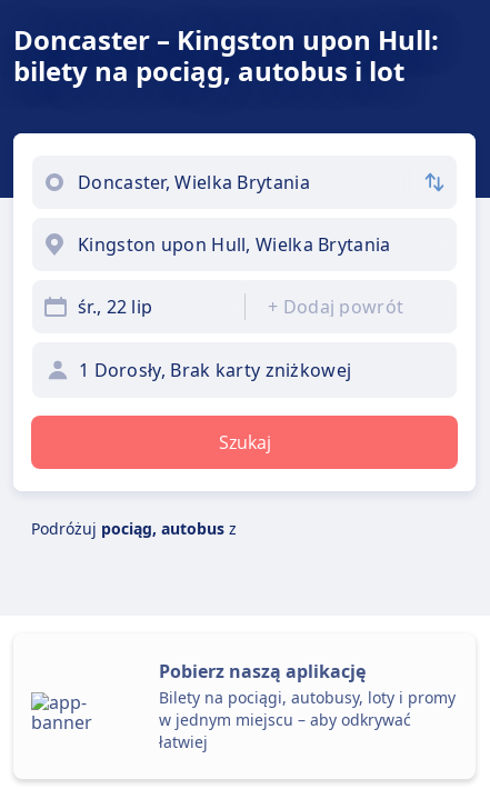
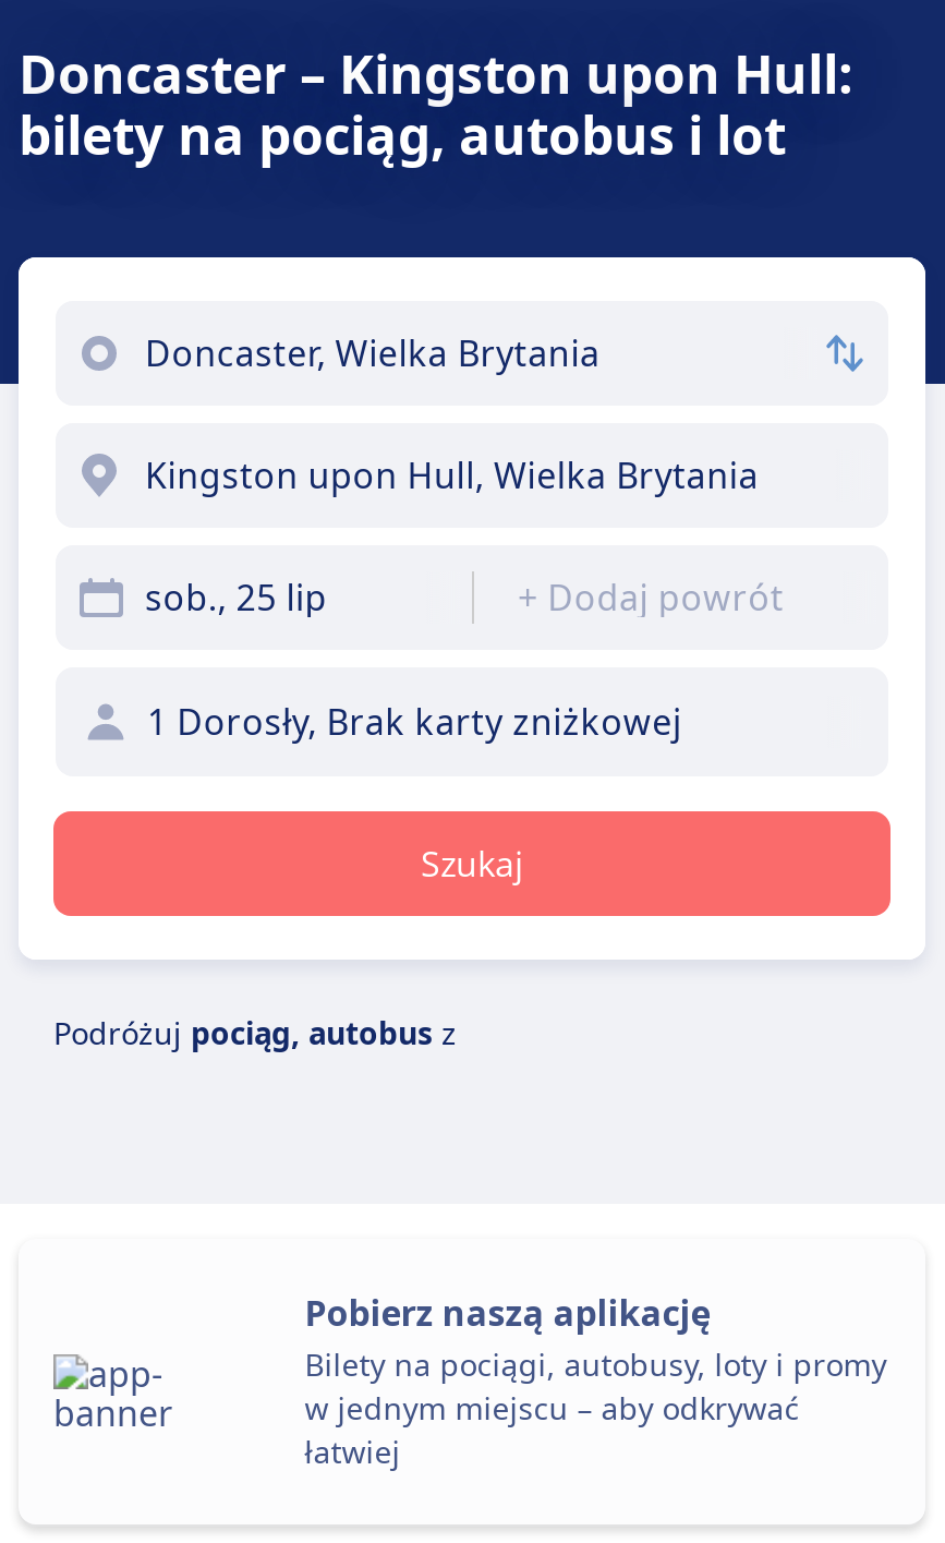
[78,294,153,319] śr., 22 lip -> [145,574,327,622] sob., 25 lip

